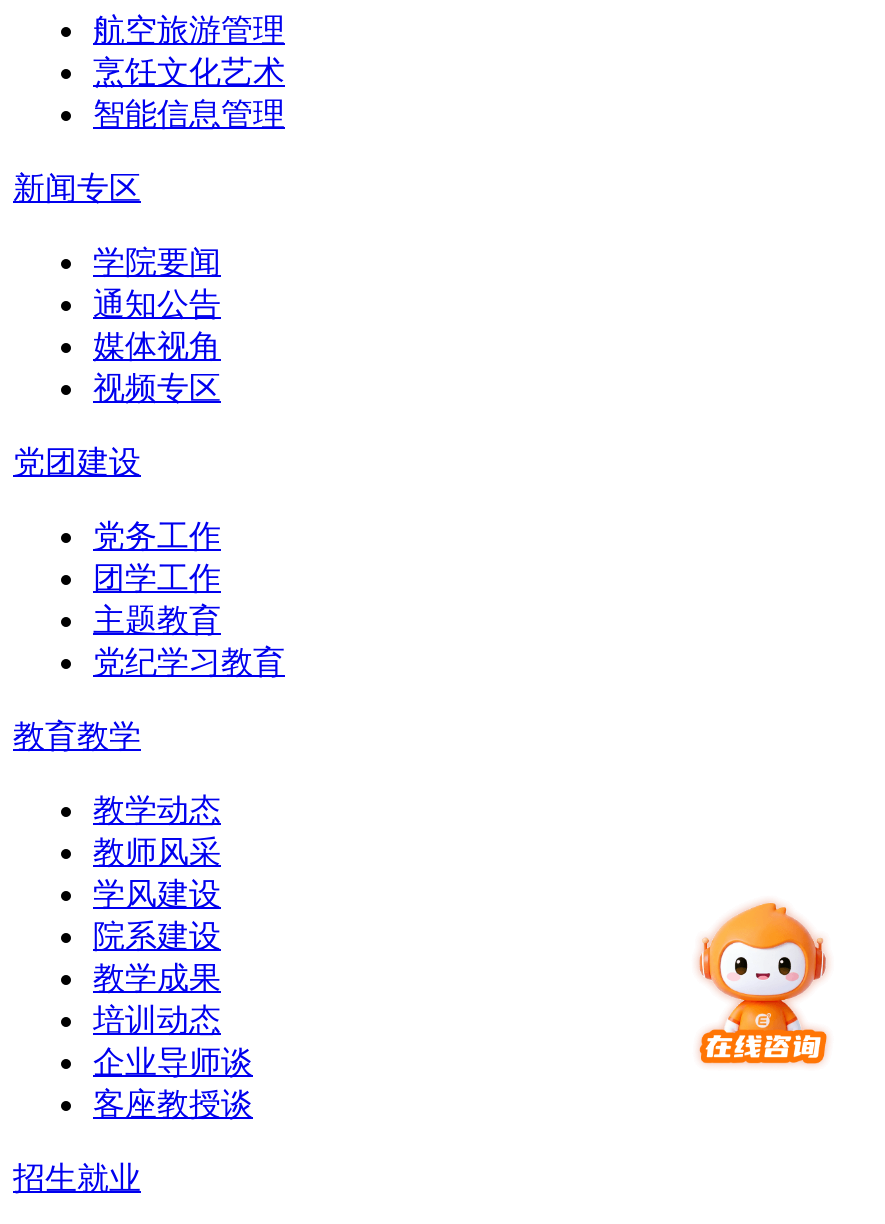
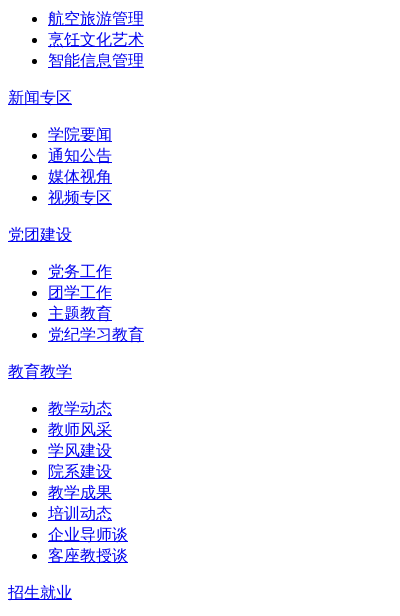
[695,899,831,1067] [image] -> none

